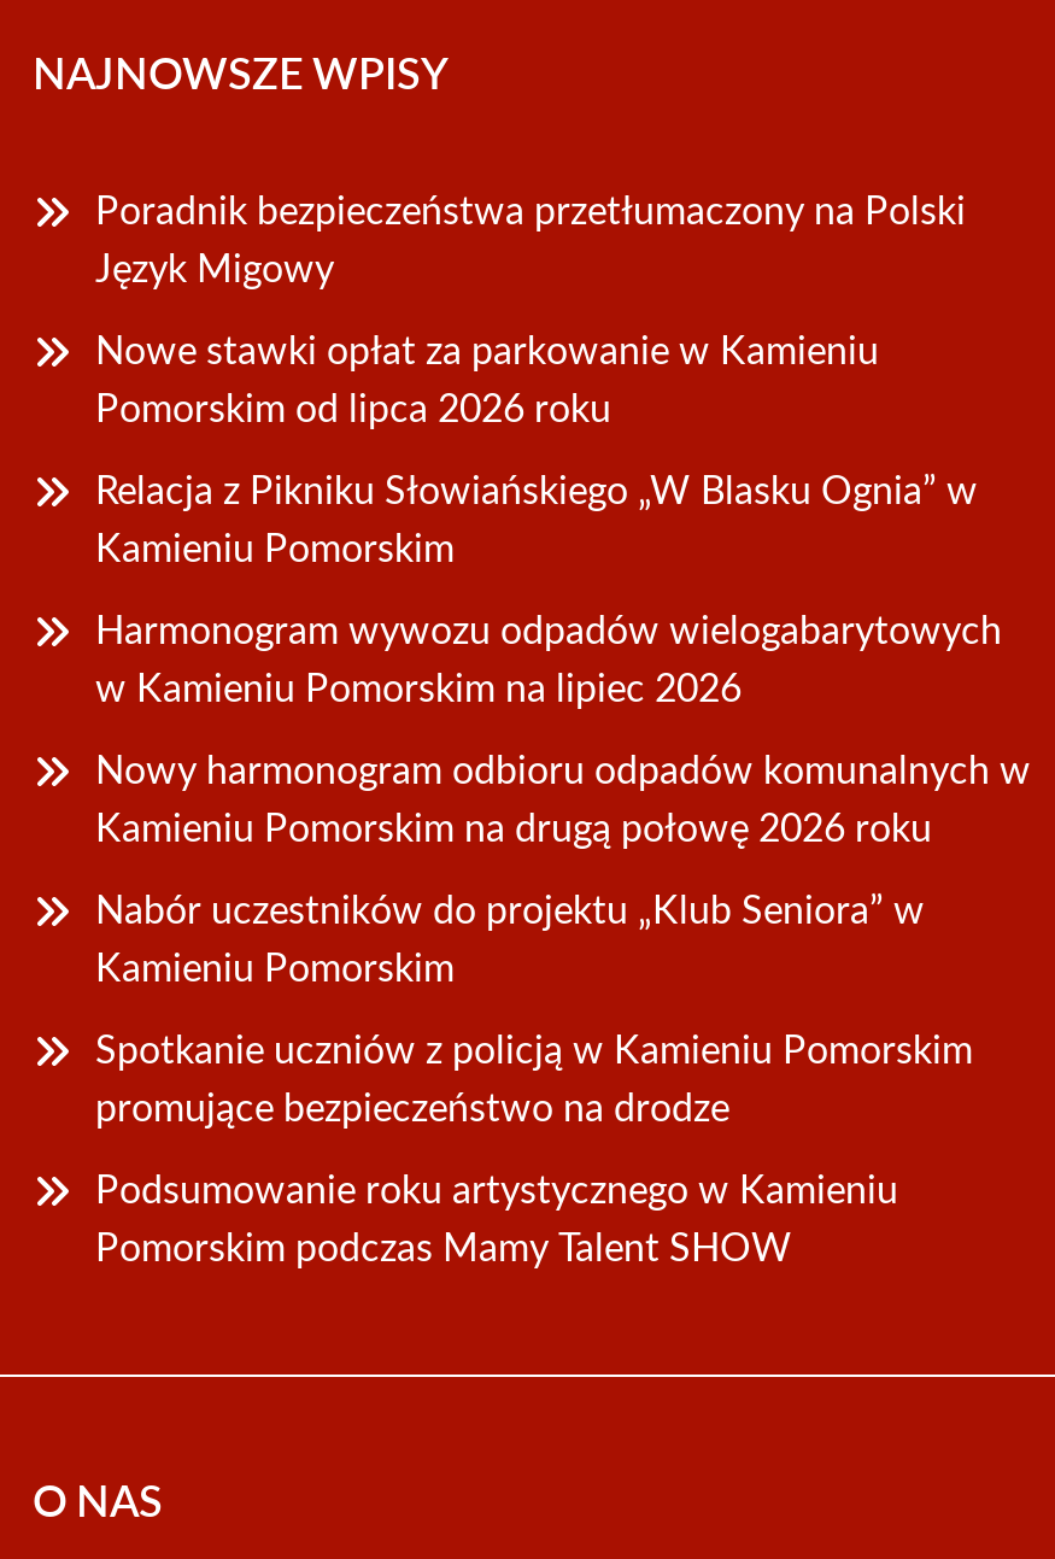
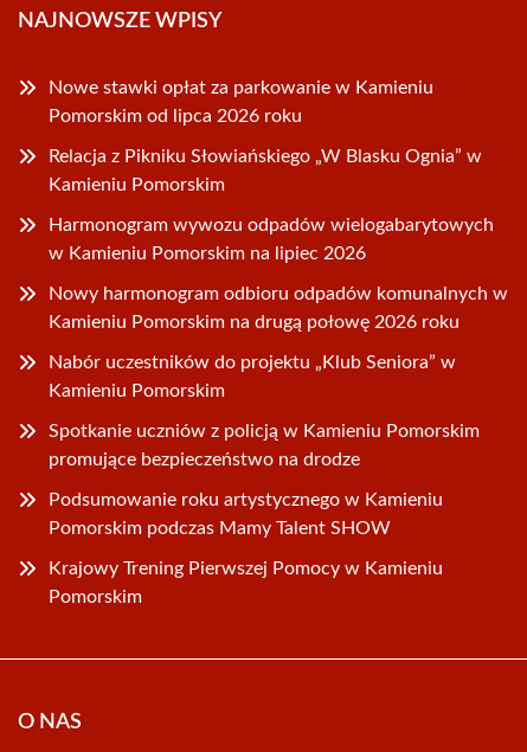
[95,193,966,289] Poradnik bezpieczeństwa przetłumaczony na Polski | Język Migowy -> none
moved [95,333,1031,1268] -> [49,78,508,538]: Nowe stawki opłat za parkowanie w Kamieniu | Pomorskim od lipca 2026 roku | Relacja z Pikniku Słowiańskiego „W Blasku Ognia” w | ... | Podsumowanie roku artystycznego w Kamieniu | Pomorskim podczas Mamy Talent SHOW
none -> [49,559,443,606] Krajowy Trening Pierwszej Pomocy w Kamieniu | Pomorskim

